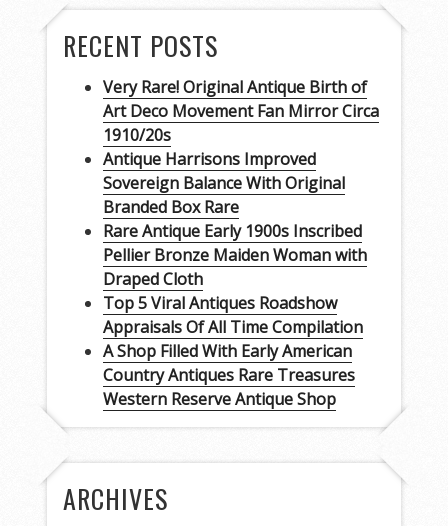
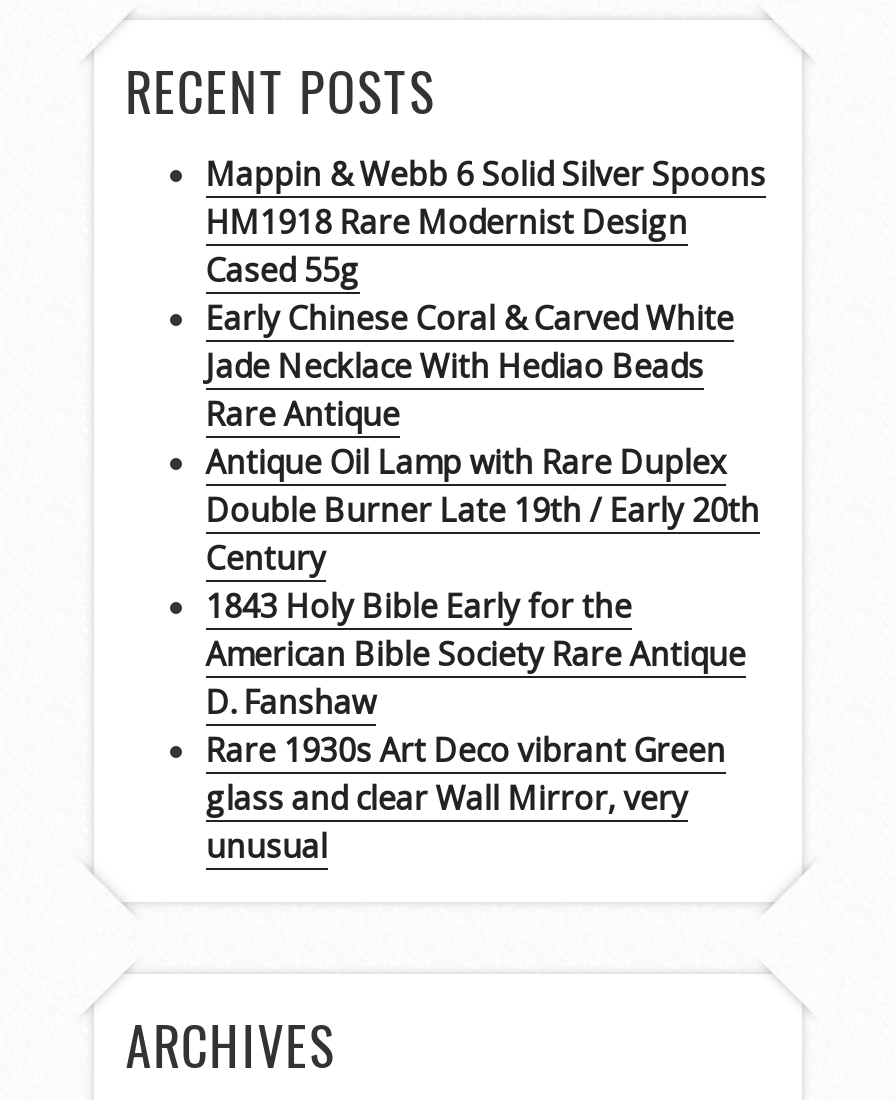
[103,76,379,410] Very Rare! Original Antique Birth of | Art Deco Movement Fan Mirror Circa | 1910/20s | Antique Harrisons Improved | Sovereign Balance With Original | Branded Box Rare | Rare Antique Early 1900s Inscribed | Pellier Bronze Maiden Woman with | Draped Cloth | Top 5 Viral Antiques Roadshow | Appraisals Of All Time Compilation | A Shop Filled With Early American | Country Antiques Rare Treasures | Western Reserve Antique Shop -> [205,153,765,869] Mappin & Webb 6 Solid Silver Spoons | HM1918 Rare Modernist Design | Cased 55g | Early Chinese Coral & Carved White | Jade Necklace With Hediao Beads | Rare Antique | Antique Oil Lamp with Rare Duplex | Double Burner Late 19th / Early 20th | Century | 1843 Holy Bible Early for the | American Bible Society Rare Antique | D. Fanshaw | Rare 1930s Art Deco vibrant Green | glass and clear Wall Mirror, very | unusual

